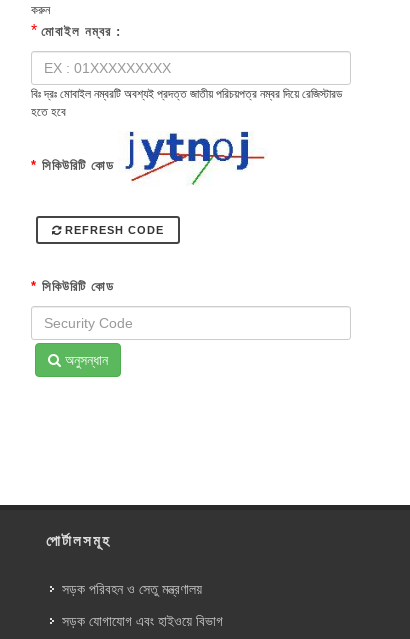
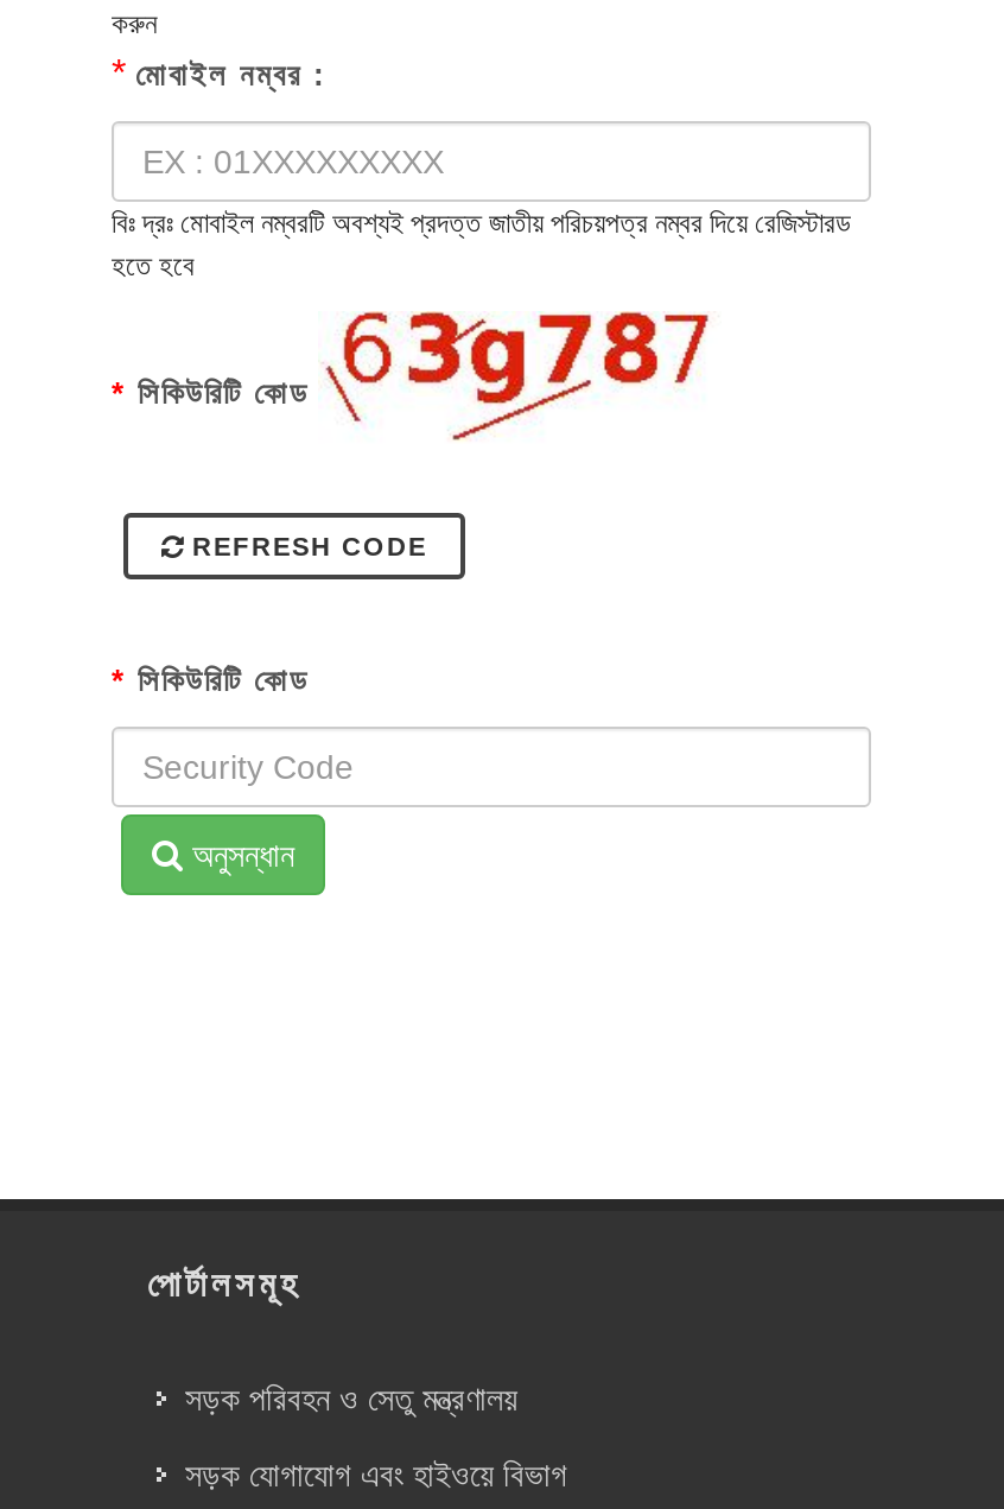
[122,131,282,185] [image] -> [325,309,710,442] [image]

